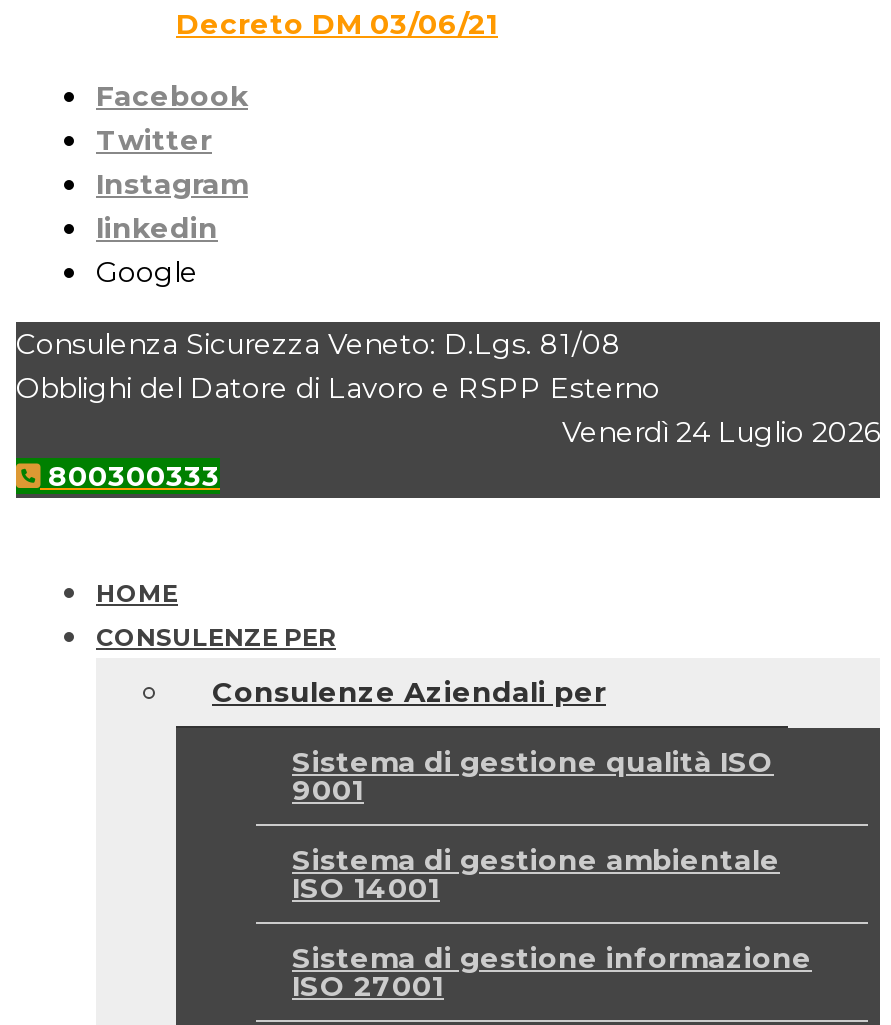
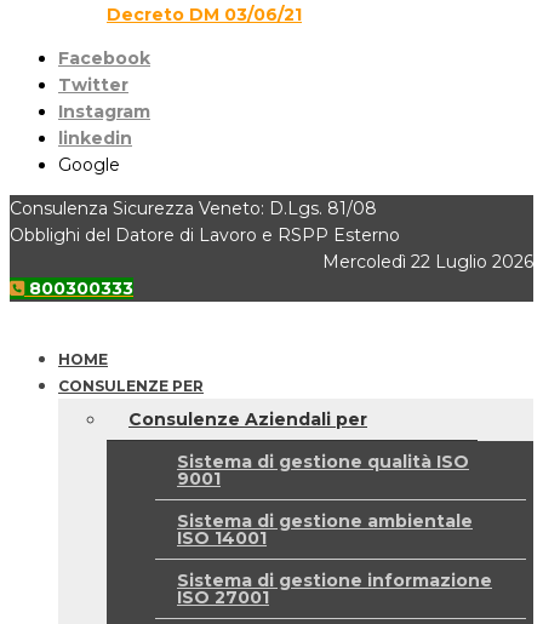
[562,414,880,450] Venerdì 24 Luglio 2026 -> [322,251,533,273] Mercoledì 22 Luglio 2026

